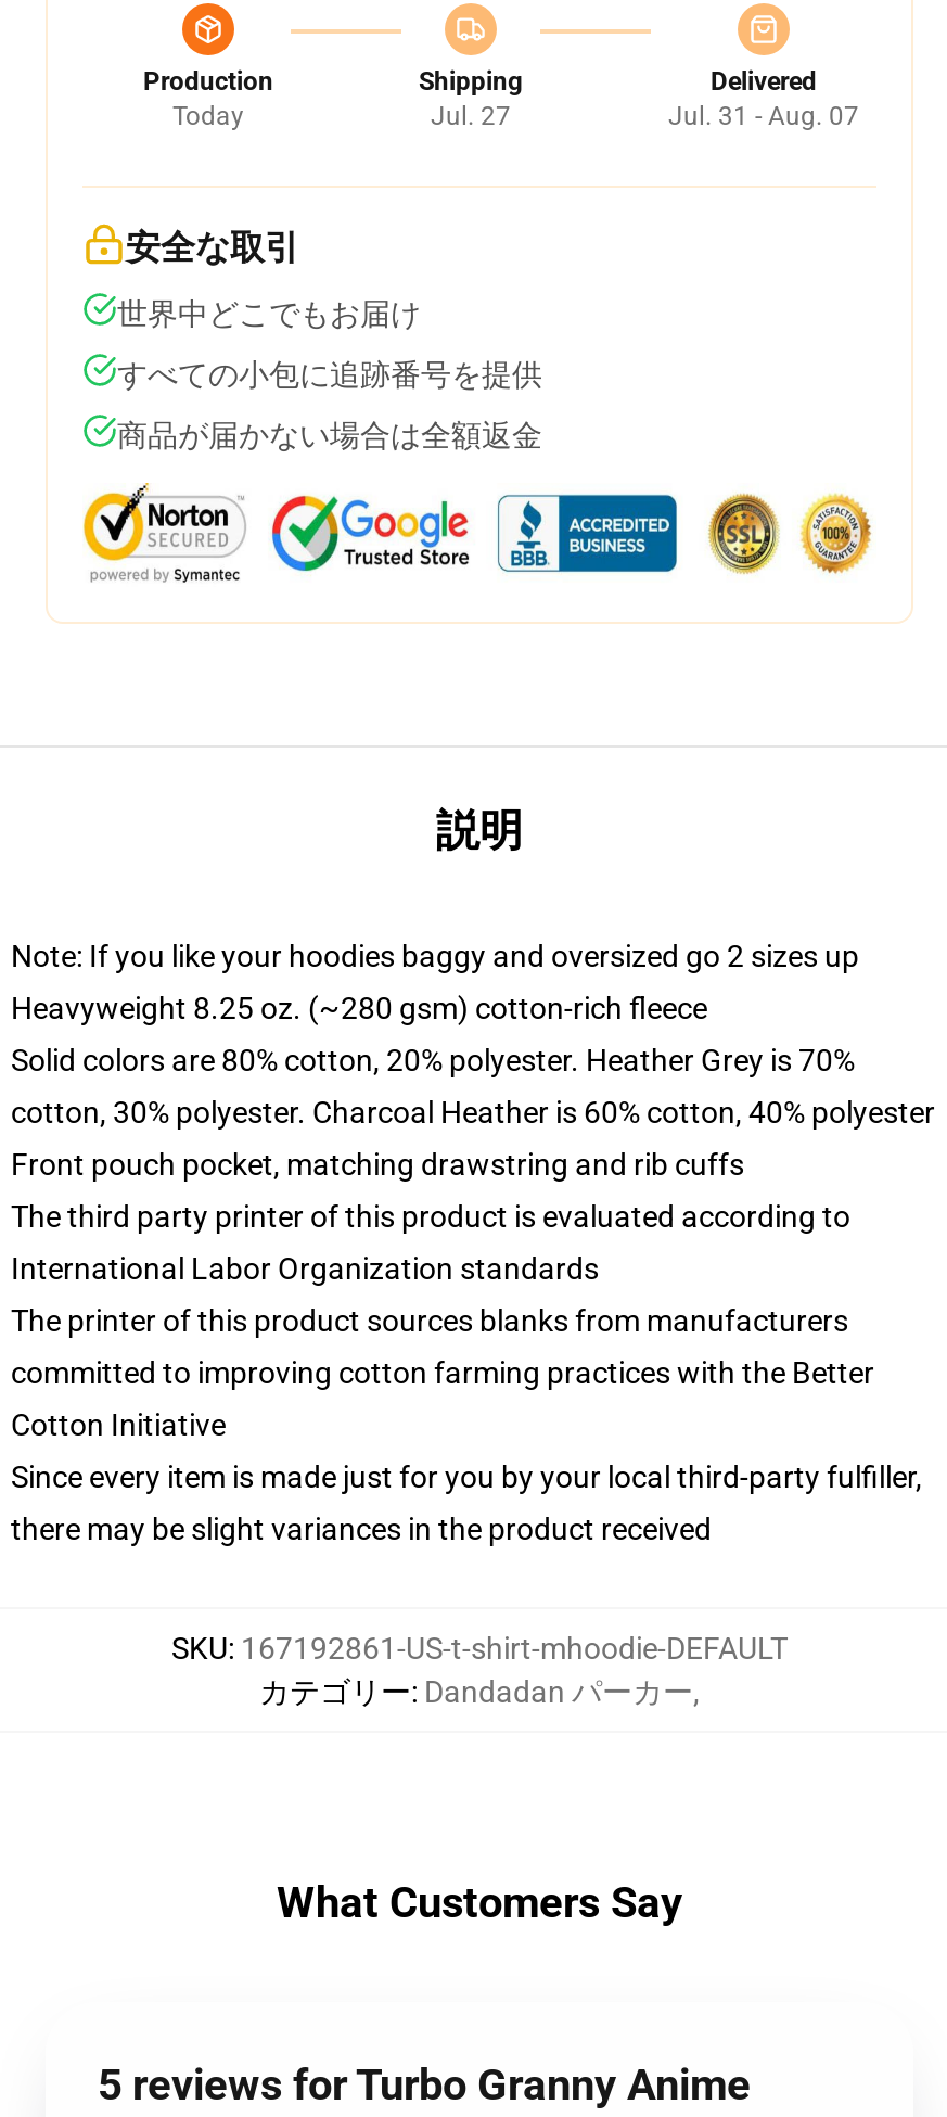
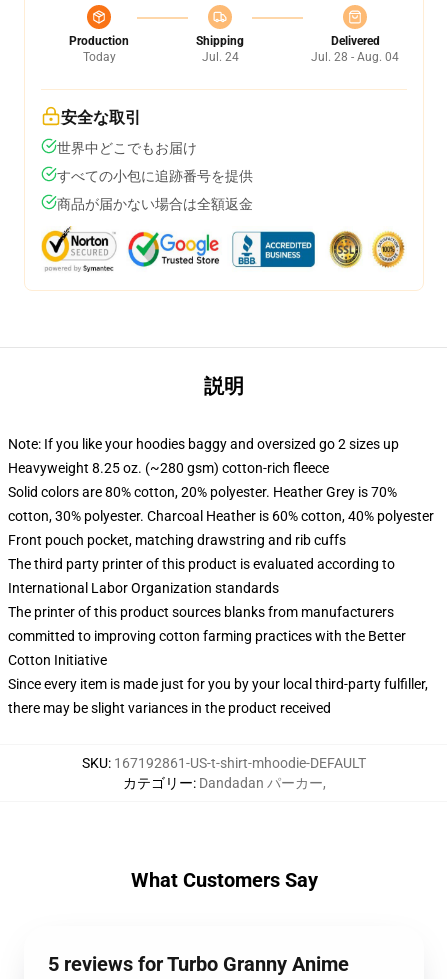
[431,101,511,131] Jul. 27 -> [201,50,238,64] Jul. 24
[668,101,859,131] Jul. 31 - Aug. 07 -> [311,50,399,64] Jul. 28 - Aug. 04

